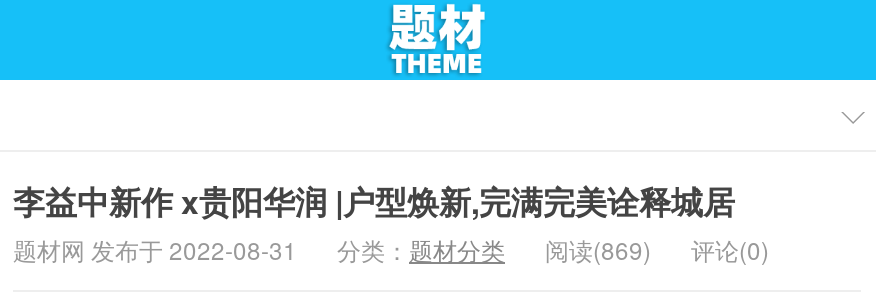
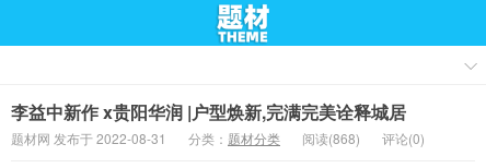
[13,232,769,266] 题材网 发布于 2022-08-31 分类：题材分类 阅读(869) 评论(0) -> [11,129,425,147] 题材网 发布于 2022-08-31 分类：题材分类 阅读(868) 评论(0)

